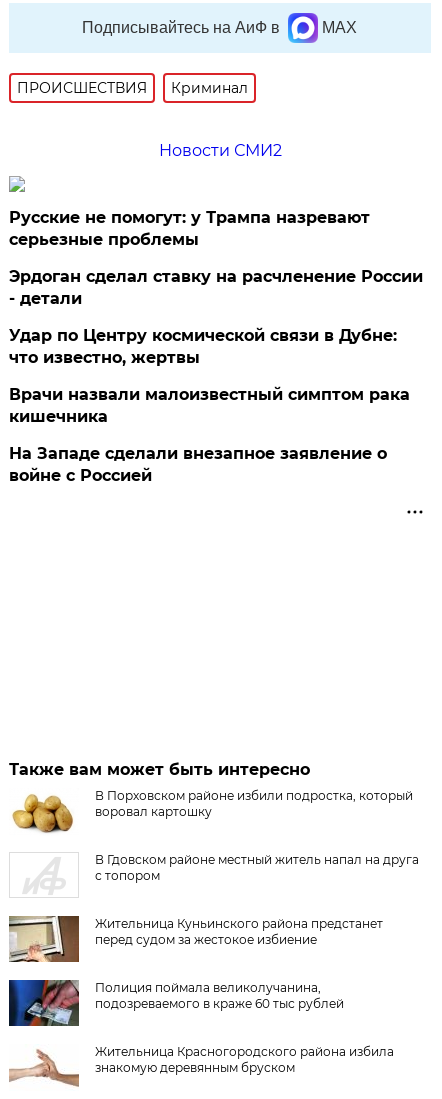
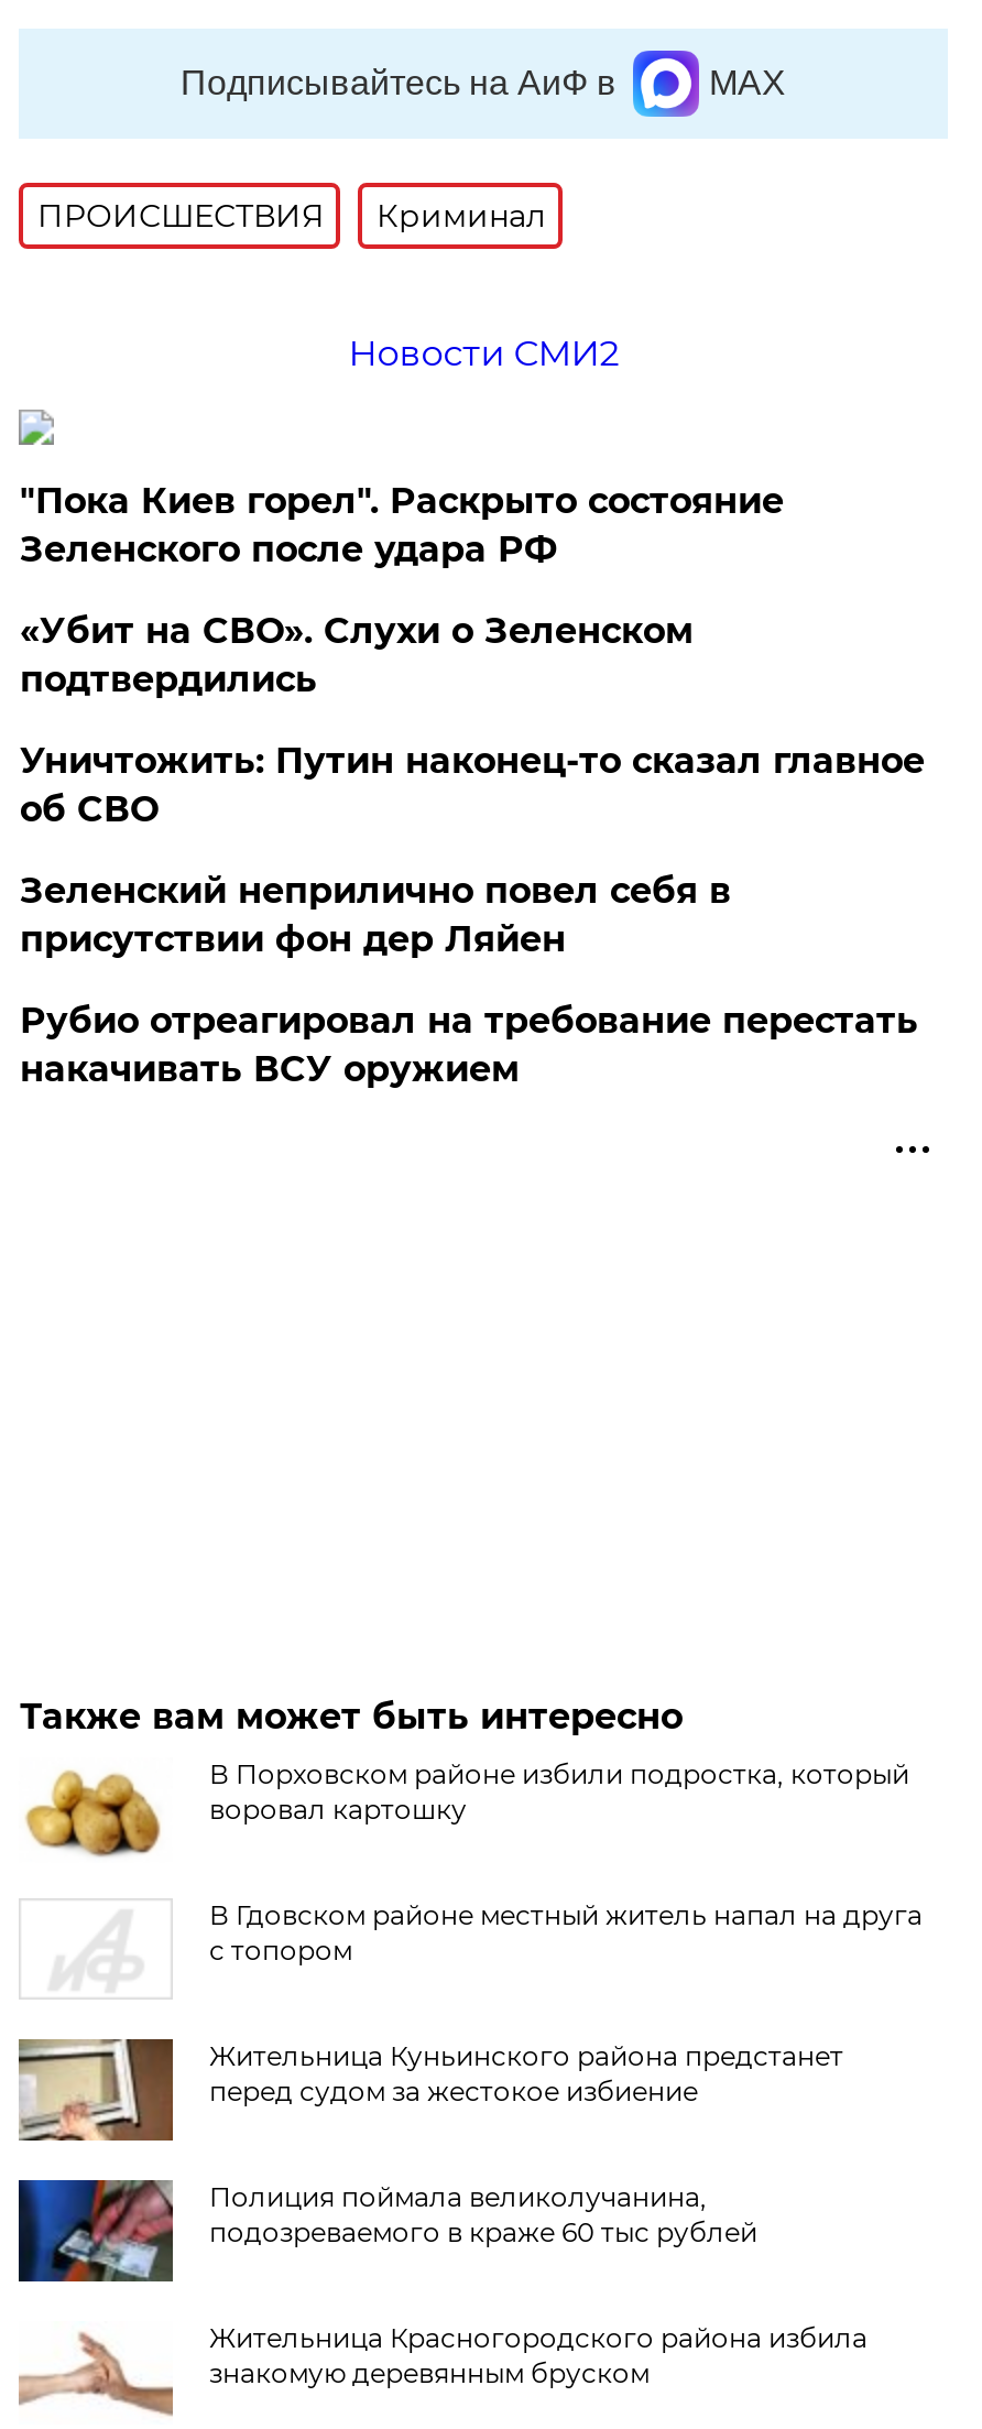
[9,208,370,249] Русские не помогут: у Трампа назревают | серьезные проблемы -> [20,480,784,570] "Пока Киев горел". Раскрыто состояние | Зеленского после удара РФ
[9,267,423,308] Эрдоган сделал ставку на расчленение России | - детали -> [20,610,693,700] «Убит на СВО». Слухи о Зеленском | подтвердились
[9,326,397,367] Удар по Центру космической связи в Дубне: | что известно, жертвы -> [20,740,925,830] Уничтожить: Путин наконец-то сказал главное | об СВО
[9,385,410,426] Врачи назвали малоизвестный симптом рака | кишечника -> [20,870,731,960] Зеленский неприлично повел cебя в | присутствии фон дер Ляйен
[9,444,387,485] На Западе сделали внезапное заявление о | войне с Россией -> [20,1000,918,1090] Рубио отреагировал на требование перестать | накачивать ВСУ оружием

